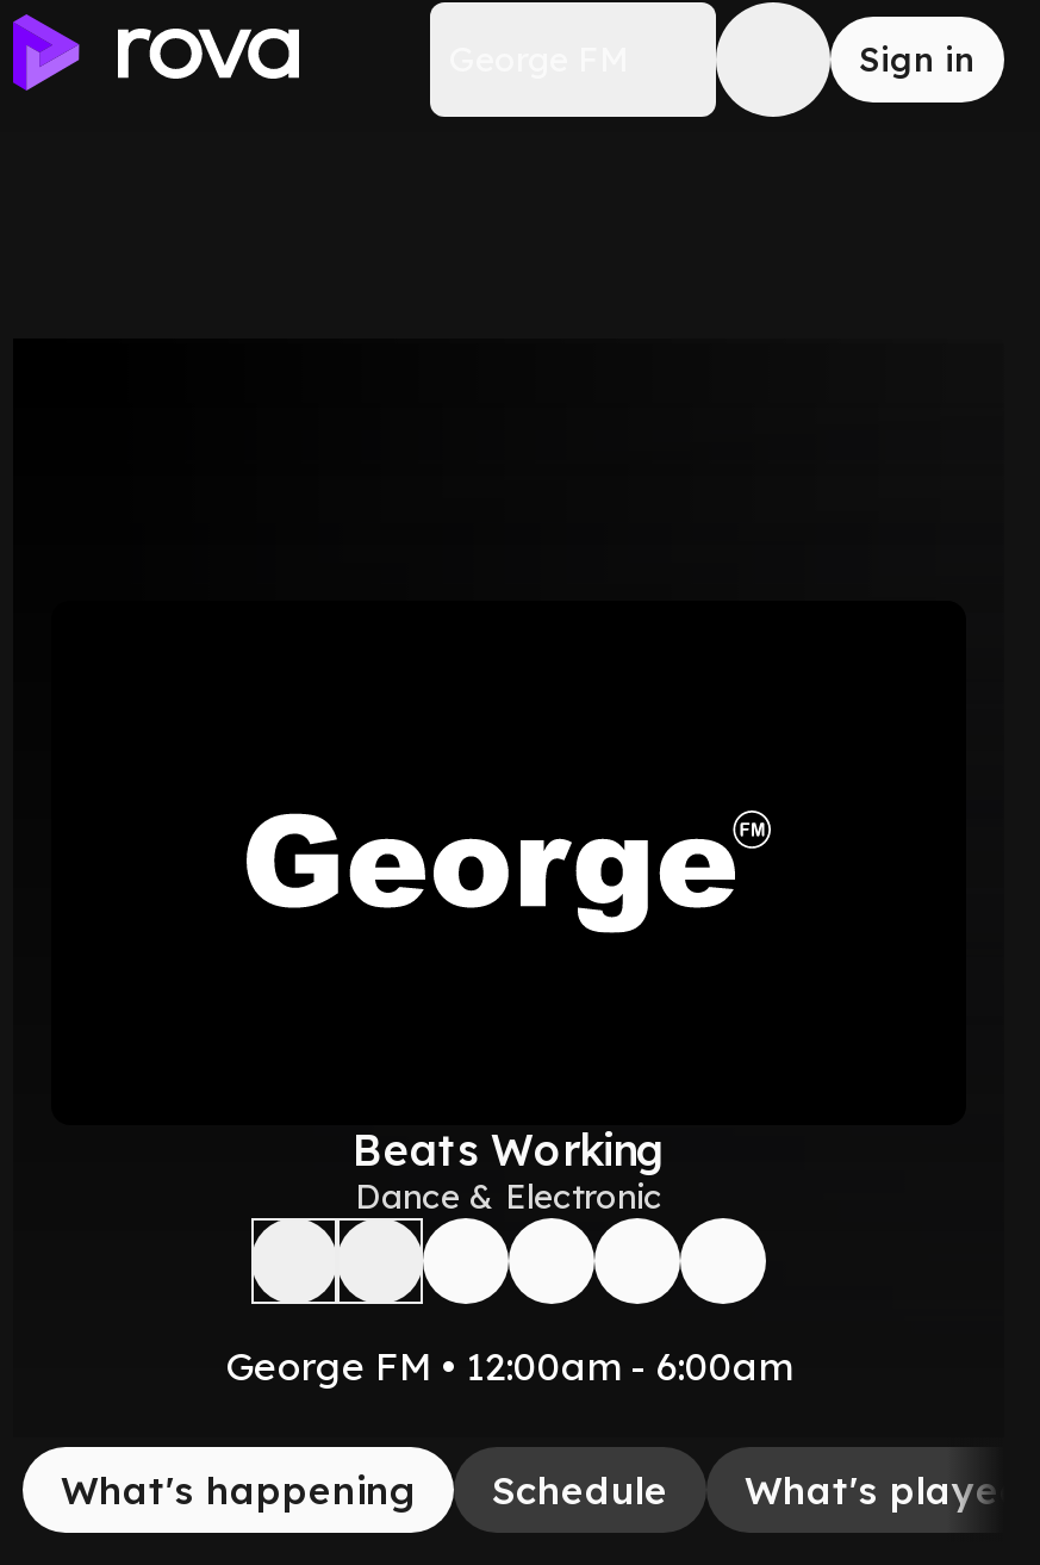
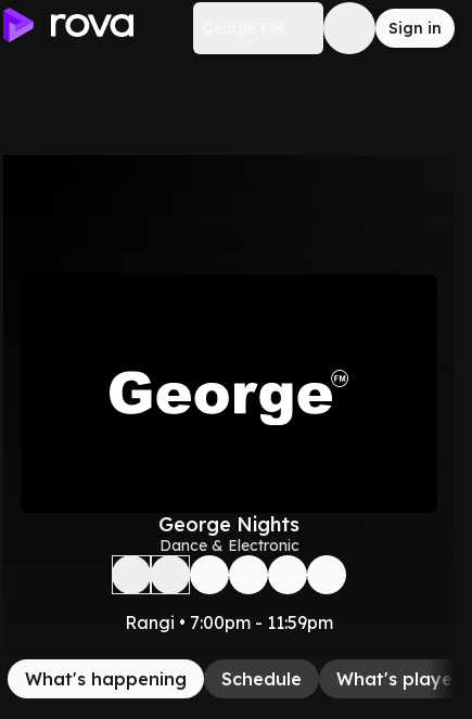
[353,1123,665,1178] Beats Working -> [158,512,299,537] George Nights
[225,1342,792,1390] George FM • 12:00am - 6:00am -> [125,612,333,633] Rangi • 7:00pm - 11:59pm

